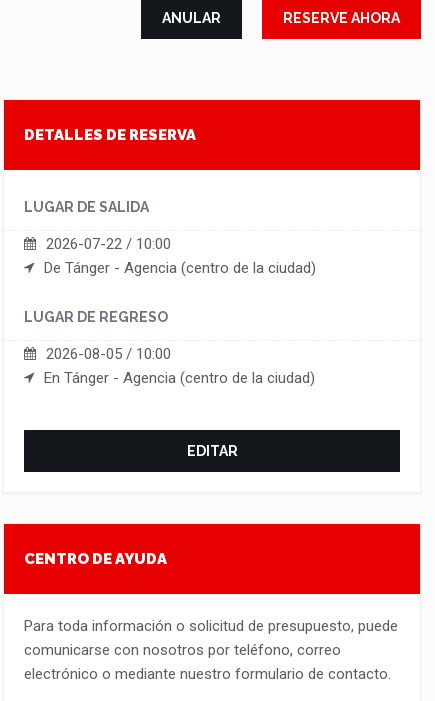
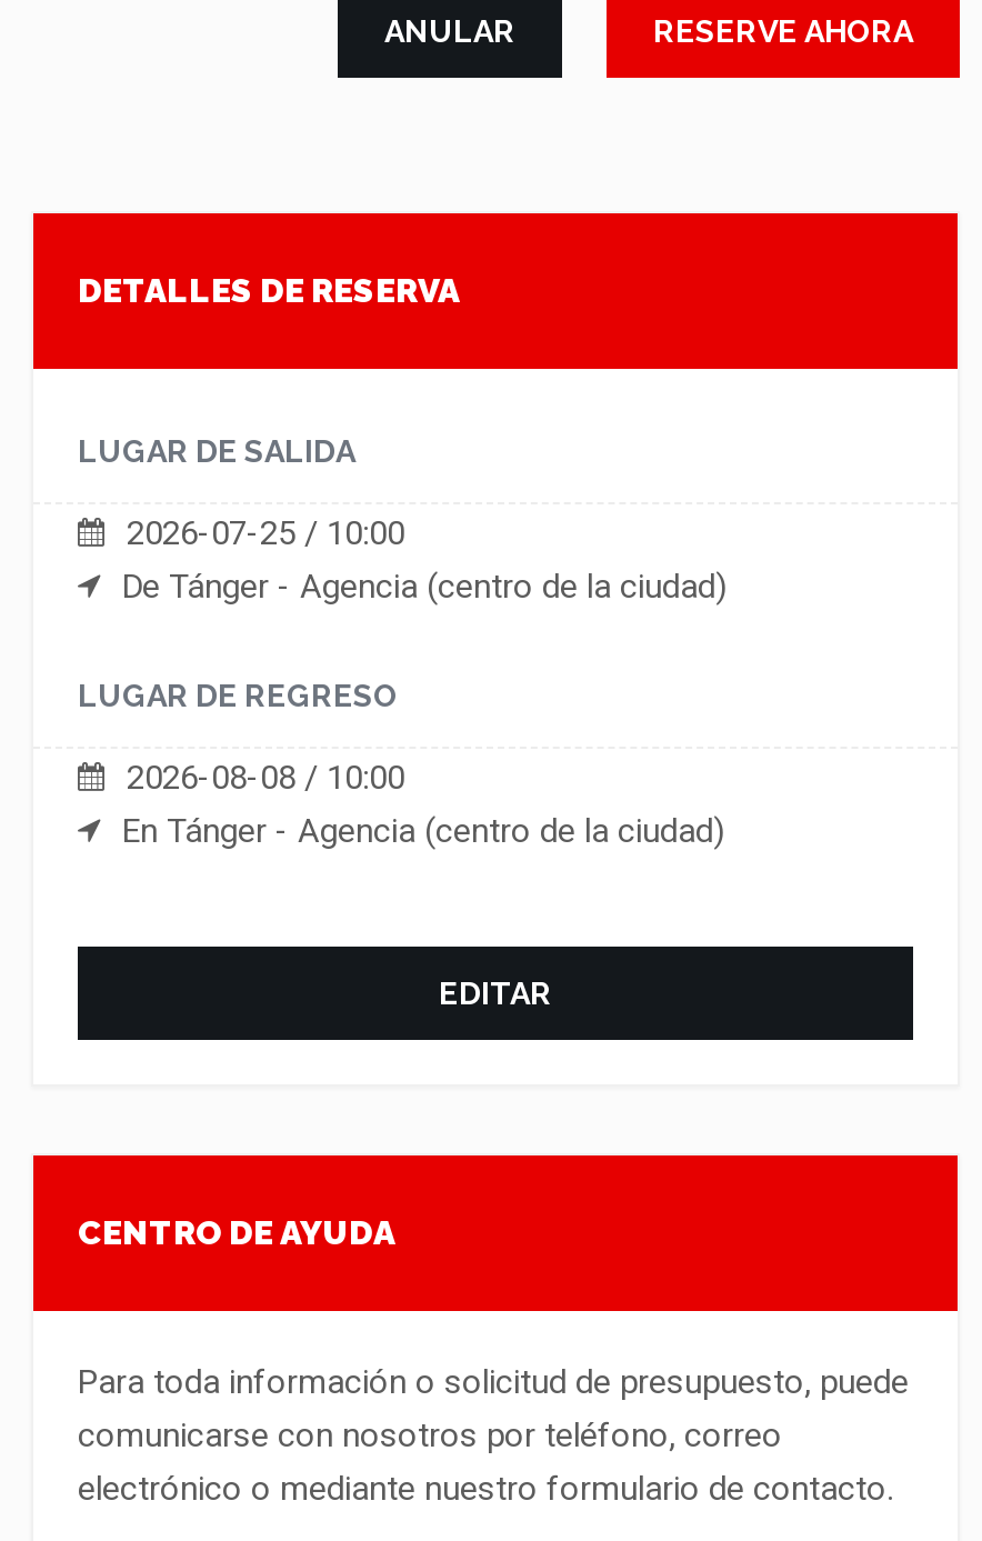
[46,235,171,253] 2026-07-22 / 10:00 -> [127,514,404,554] 2026-07-25 / 10:00
[46,345,171,363] 2026-08-05 / 10:00 -> [127,758,404,798] 2026-08-08 / 10:00

